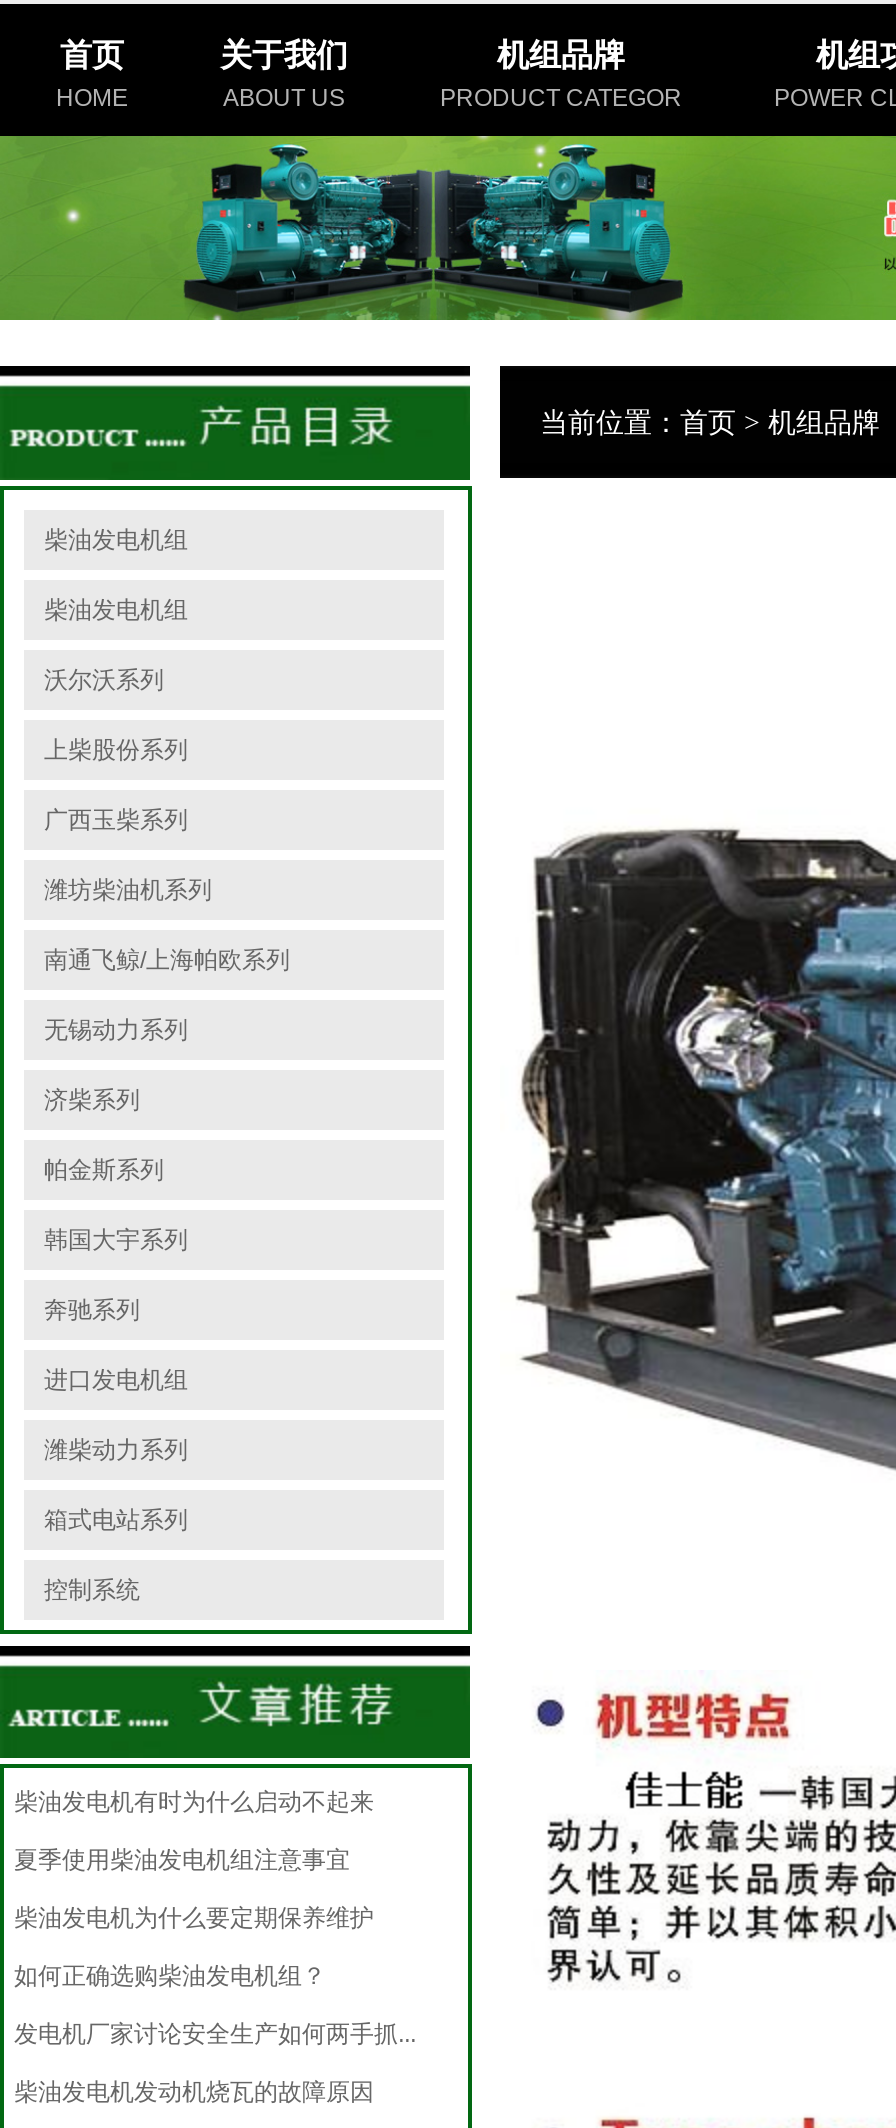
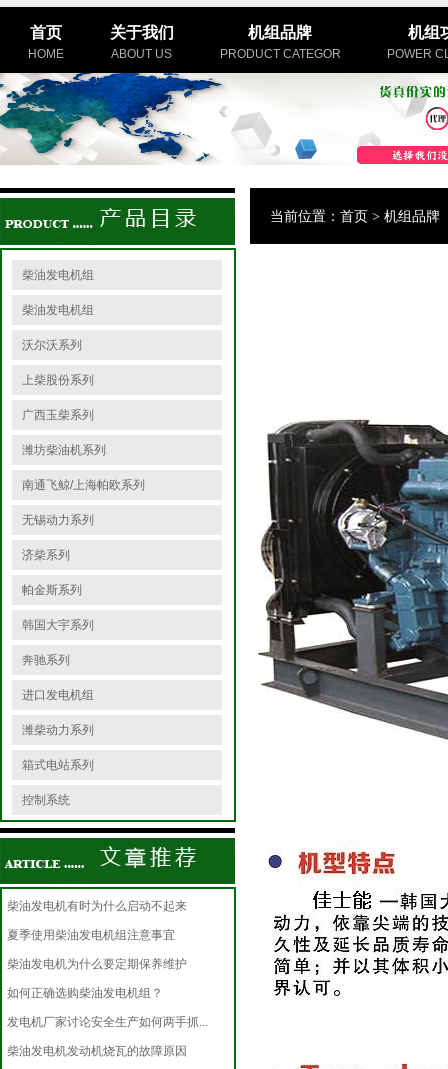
[6,134,890,322] [image] -> [3,72,445,165] [image]

